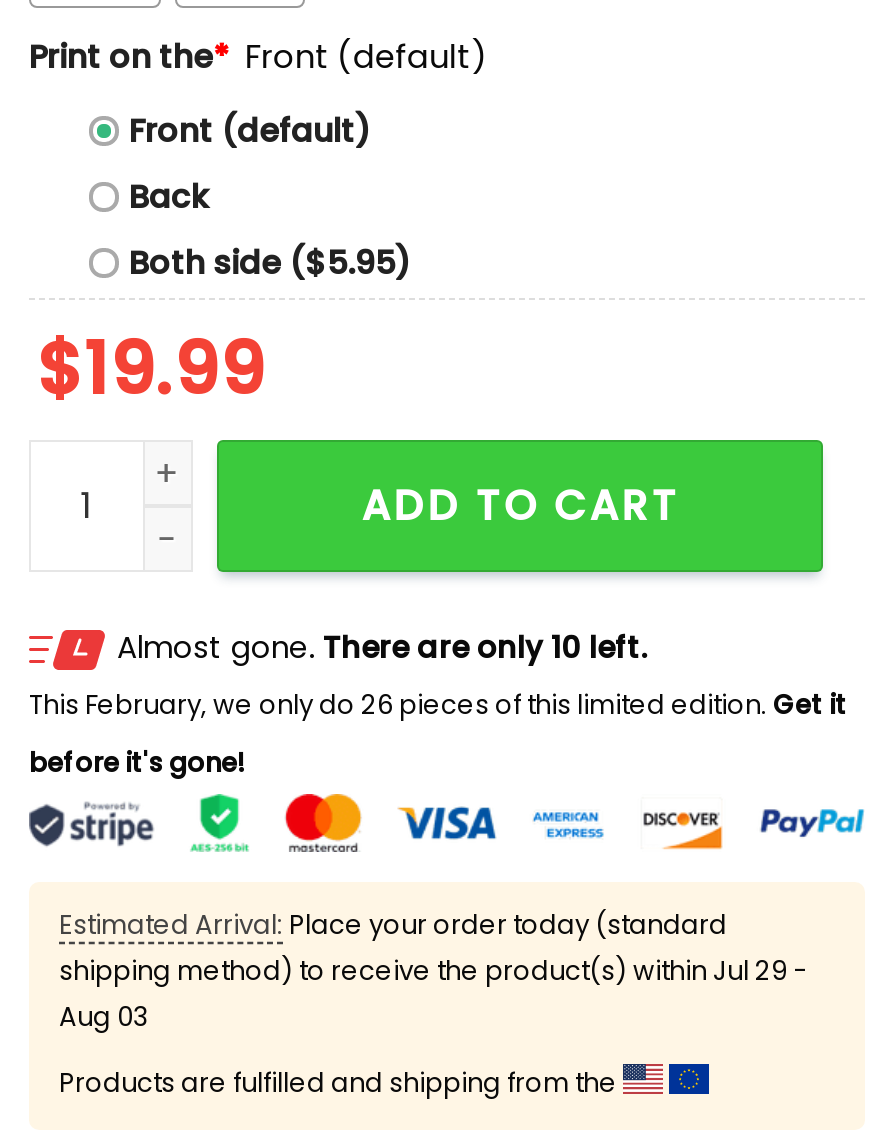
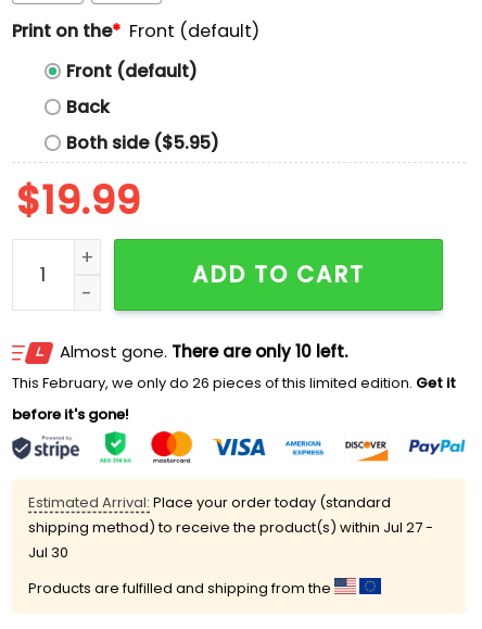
[59,952,807,1036] shipping method) to receive the product(s) within Jul 29 - | Aug 03 -> [28,517,433,563] shipping method) to receive the product(s) within Jul 27 - | Jul 30

